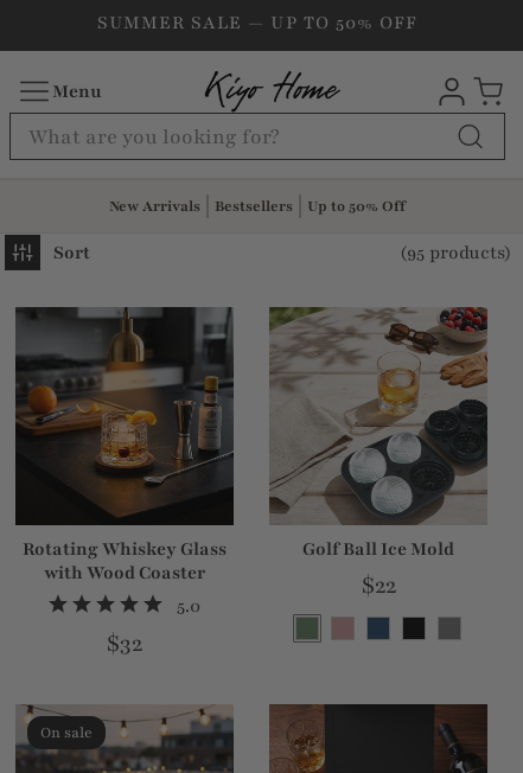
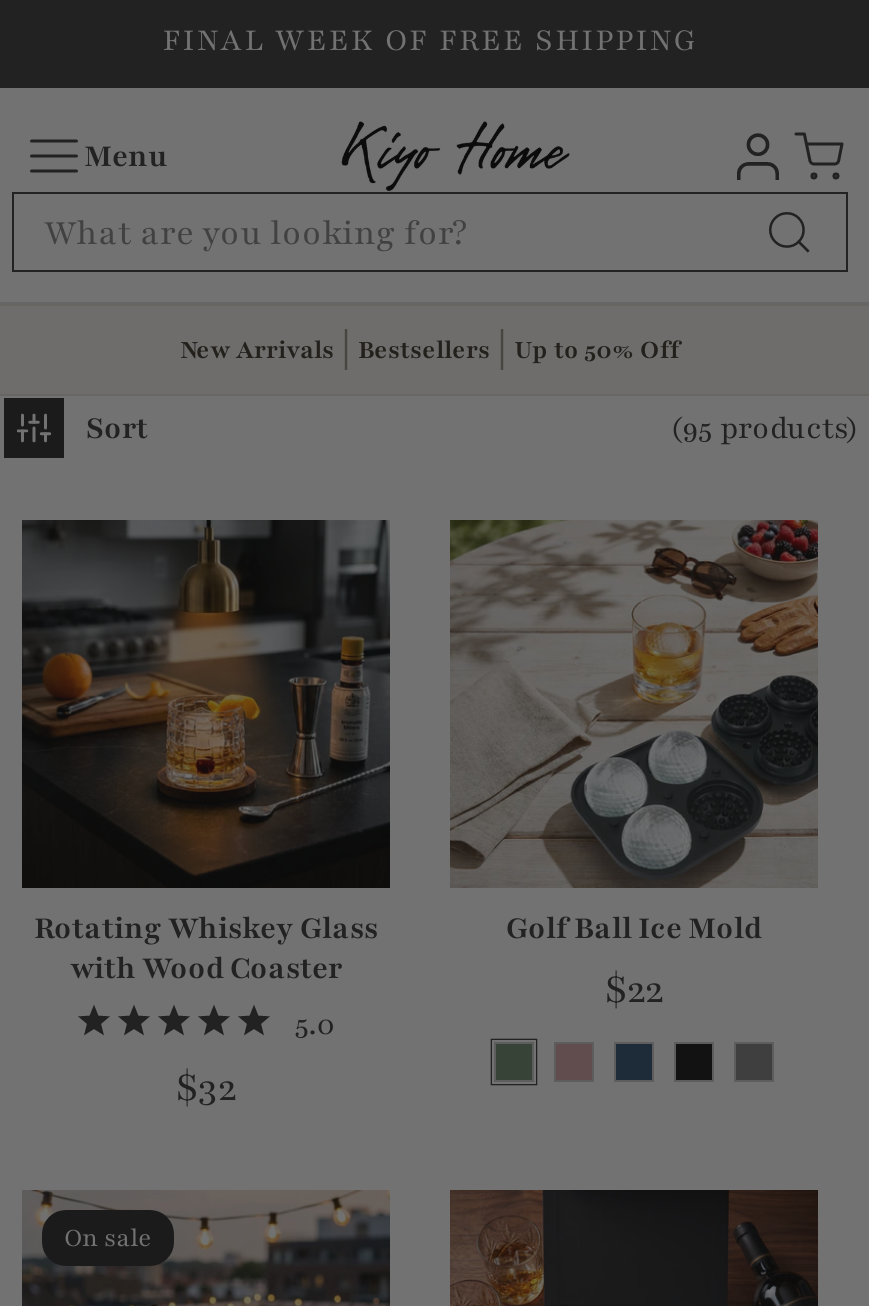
[97,11,417,34] SUMMER SALE — UP TO 50% OFF -> [162,20,698,60] FINAL WEEK OF FREE SHIPPING

